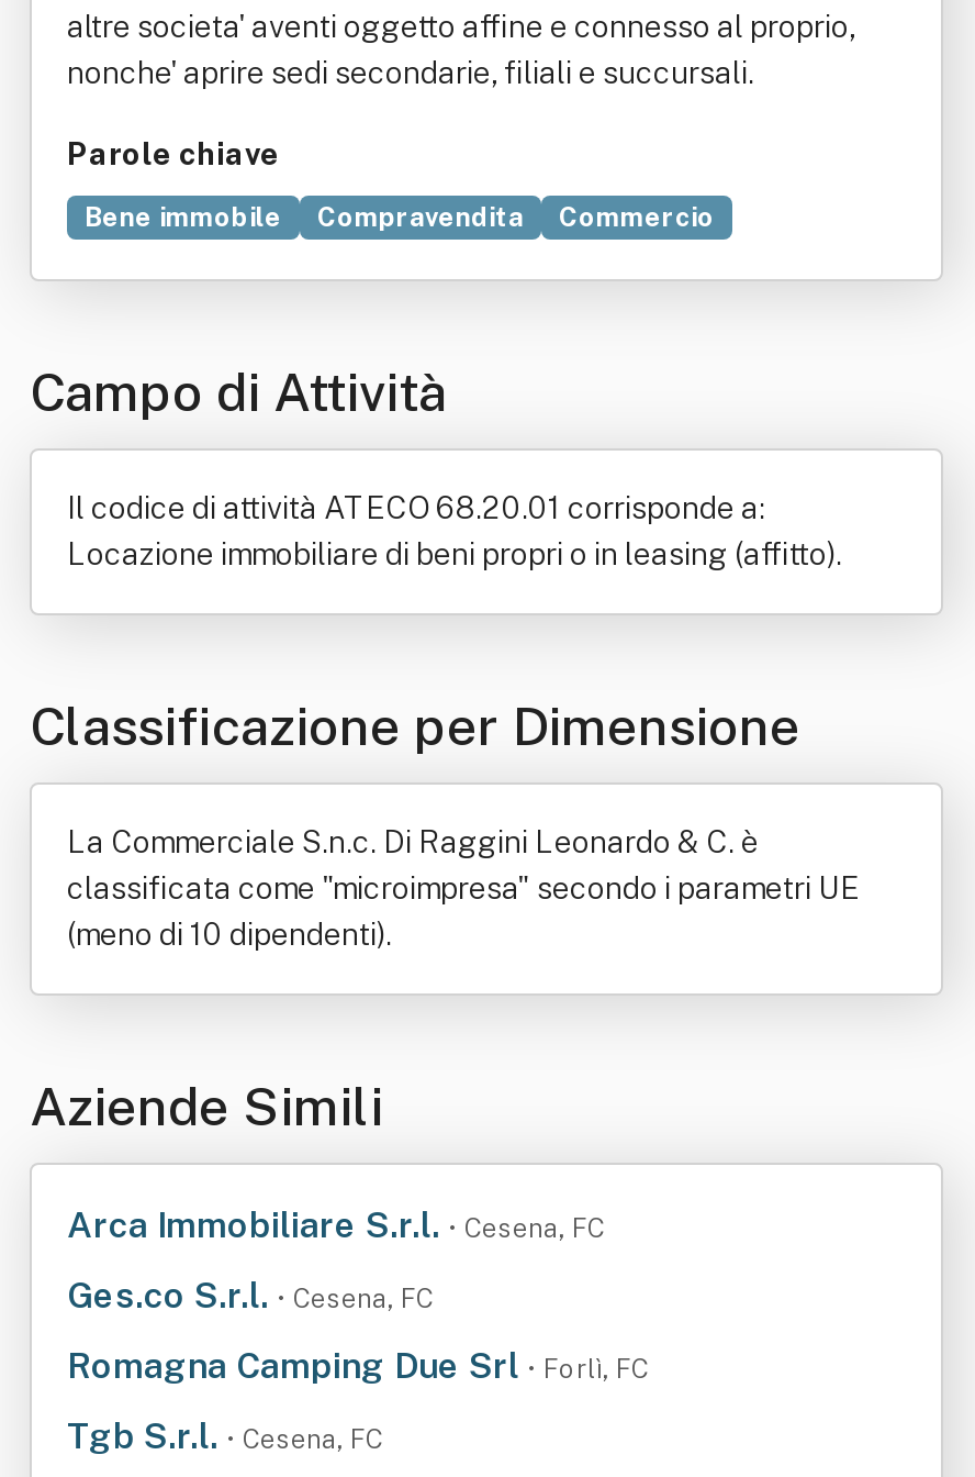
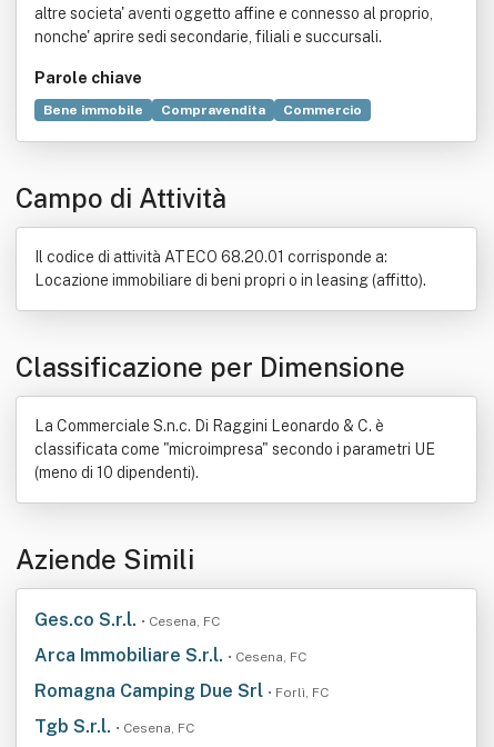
moved [67,1204,605,1246] -> [34,645,306,666]: Arca Immobiliare S.r.l. • Cesena, FC
moved [67,1275,434,1317] -> [34,609,220,630]: Ges.co S.r.l. • Cesena, FC

